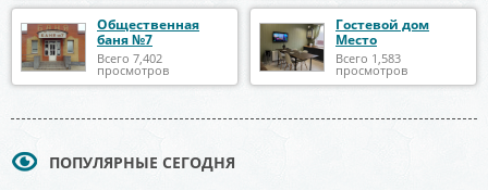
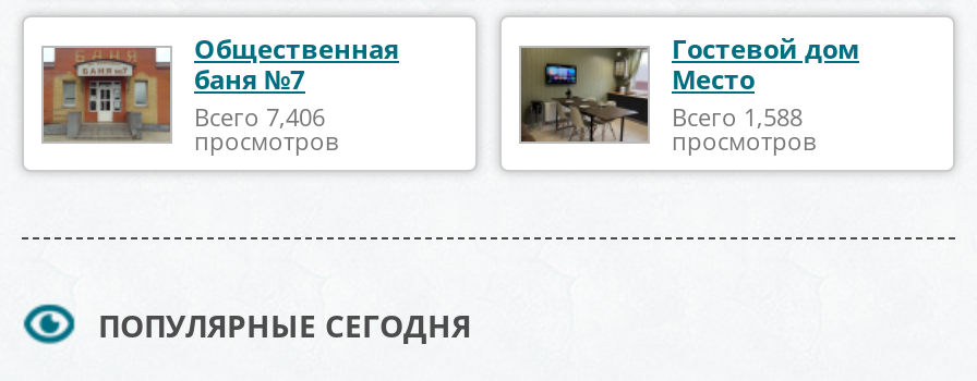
[97,50,162,66] Всего 7,402 -> [194,101,325,133] Всего 7,406
[335,50,401,66] Всего 1,583 -> [672,101,803,133] Всего 1,588

